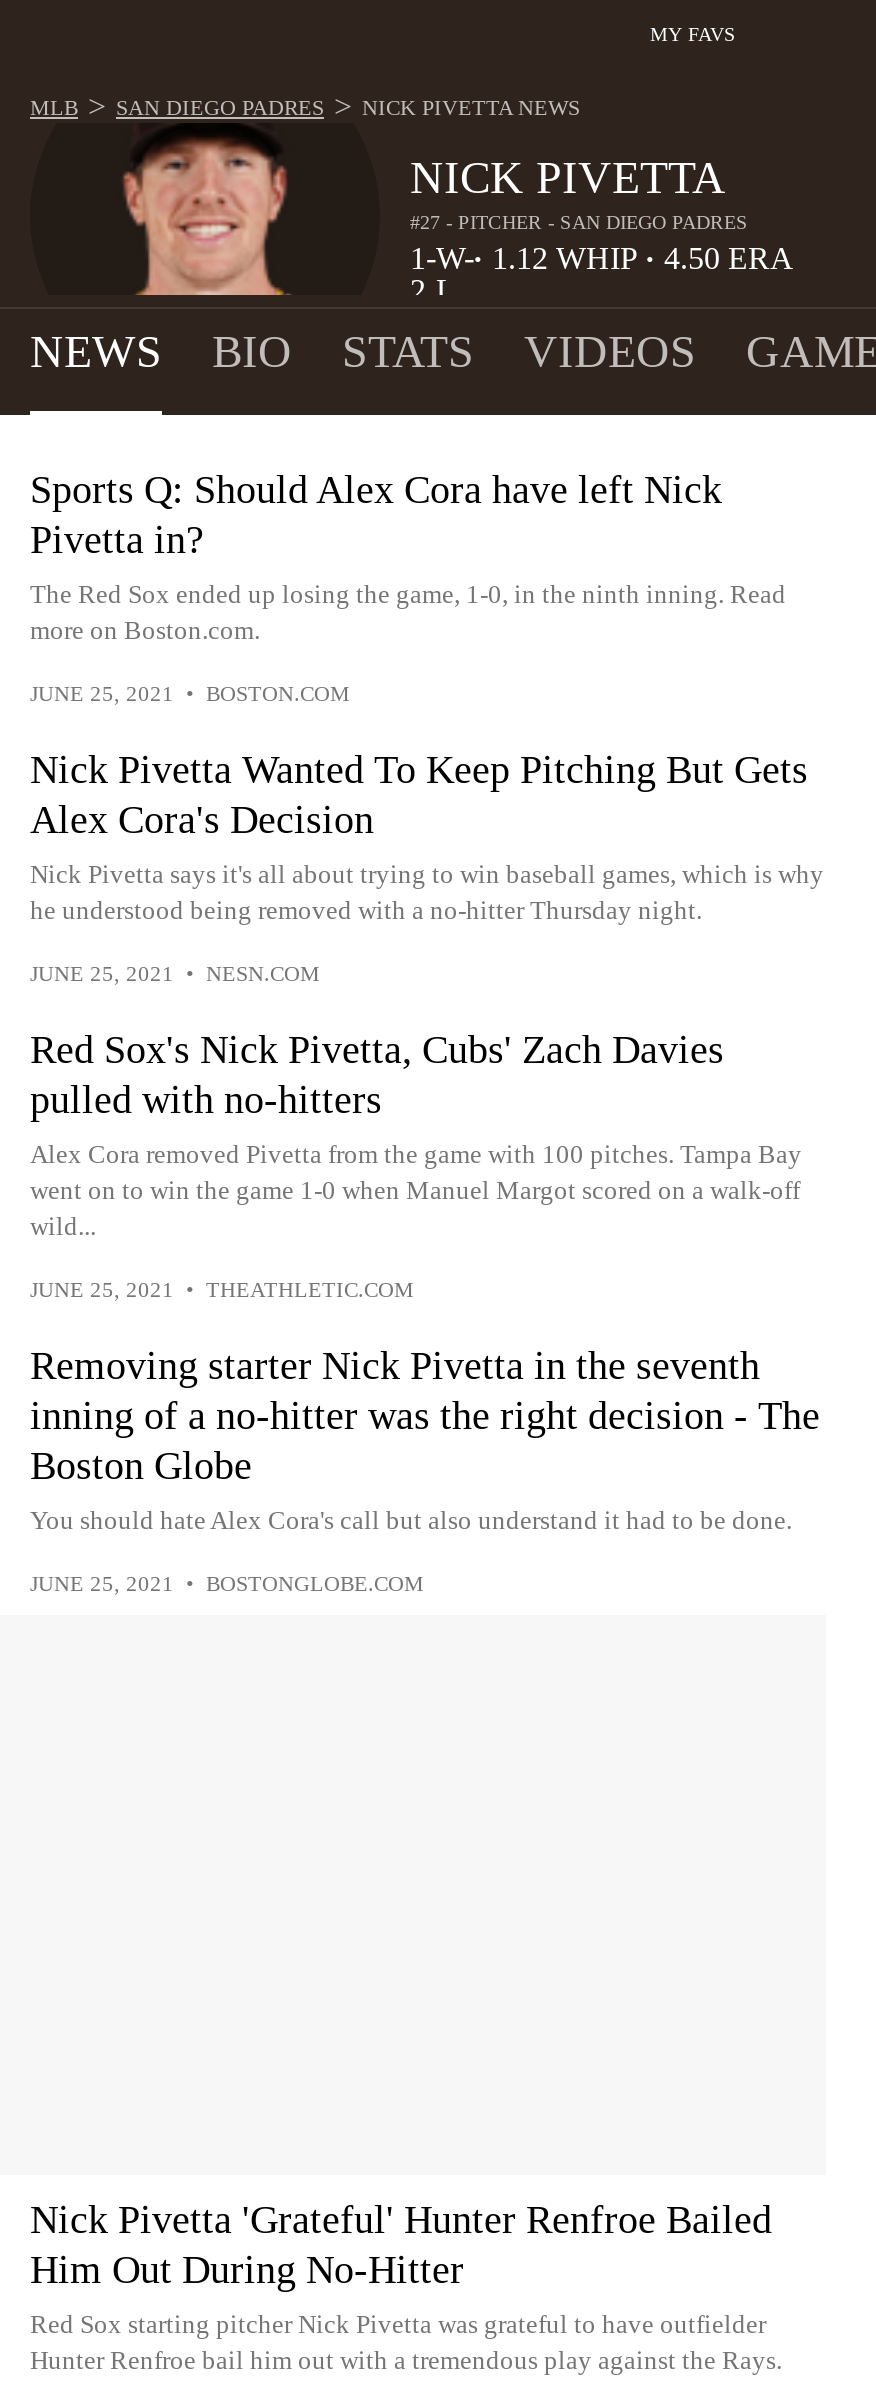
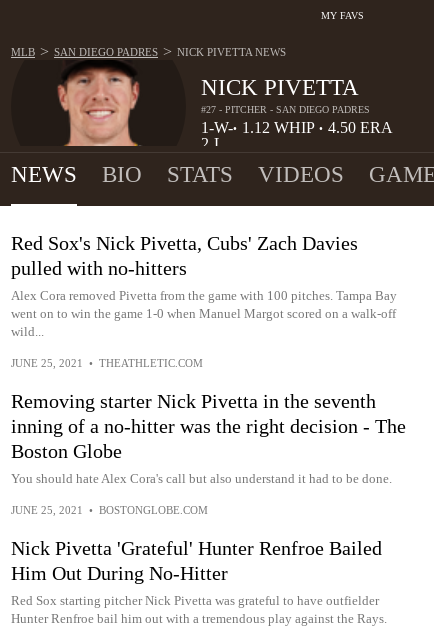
[30,467,824,985] Sports Q: Should Alex Cora have left Nick | Pivetta in? | The Red Sox ended up losing the game, 1-0, in the ninth inning. Read | more on Boston.com. | JUNE 25, 2021 • BOSTON.COM | Nick Pivetta Wanted To Keep Pitching But Gets | Alex Cora's Decision | Nick Pivetta says it's all about trying to win baseball games, which is why | he understood being removed with a no-hitter Thursday night. | JUNE 25, 2021 • NESN.COM -> none

